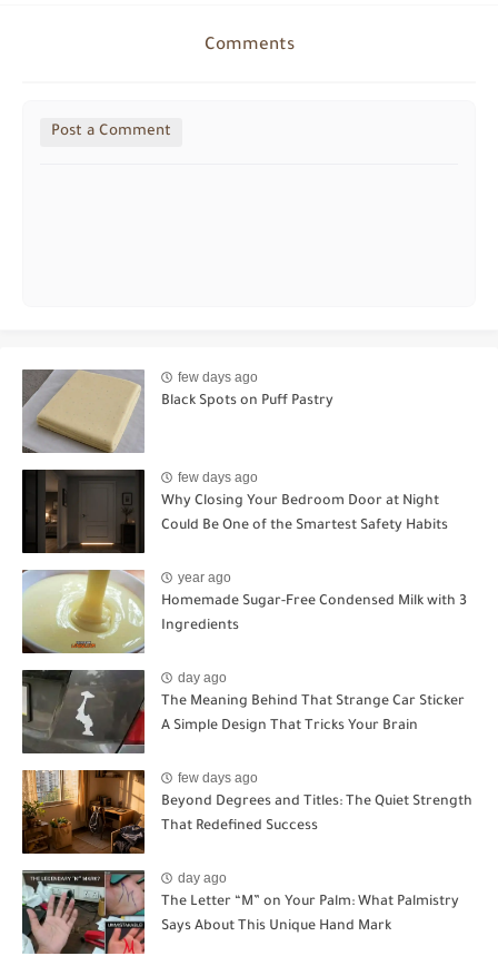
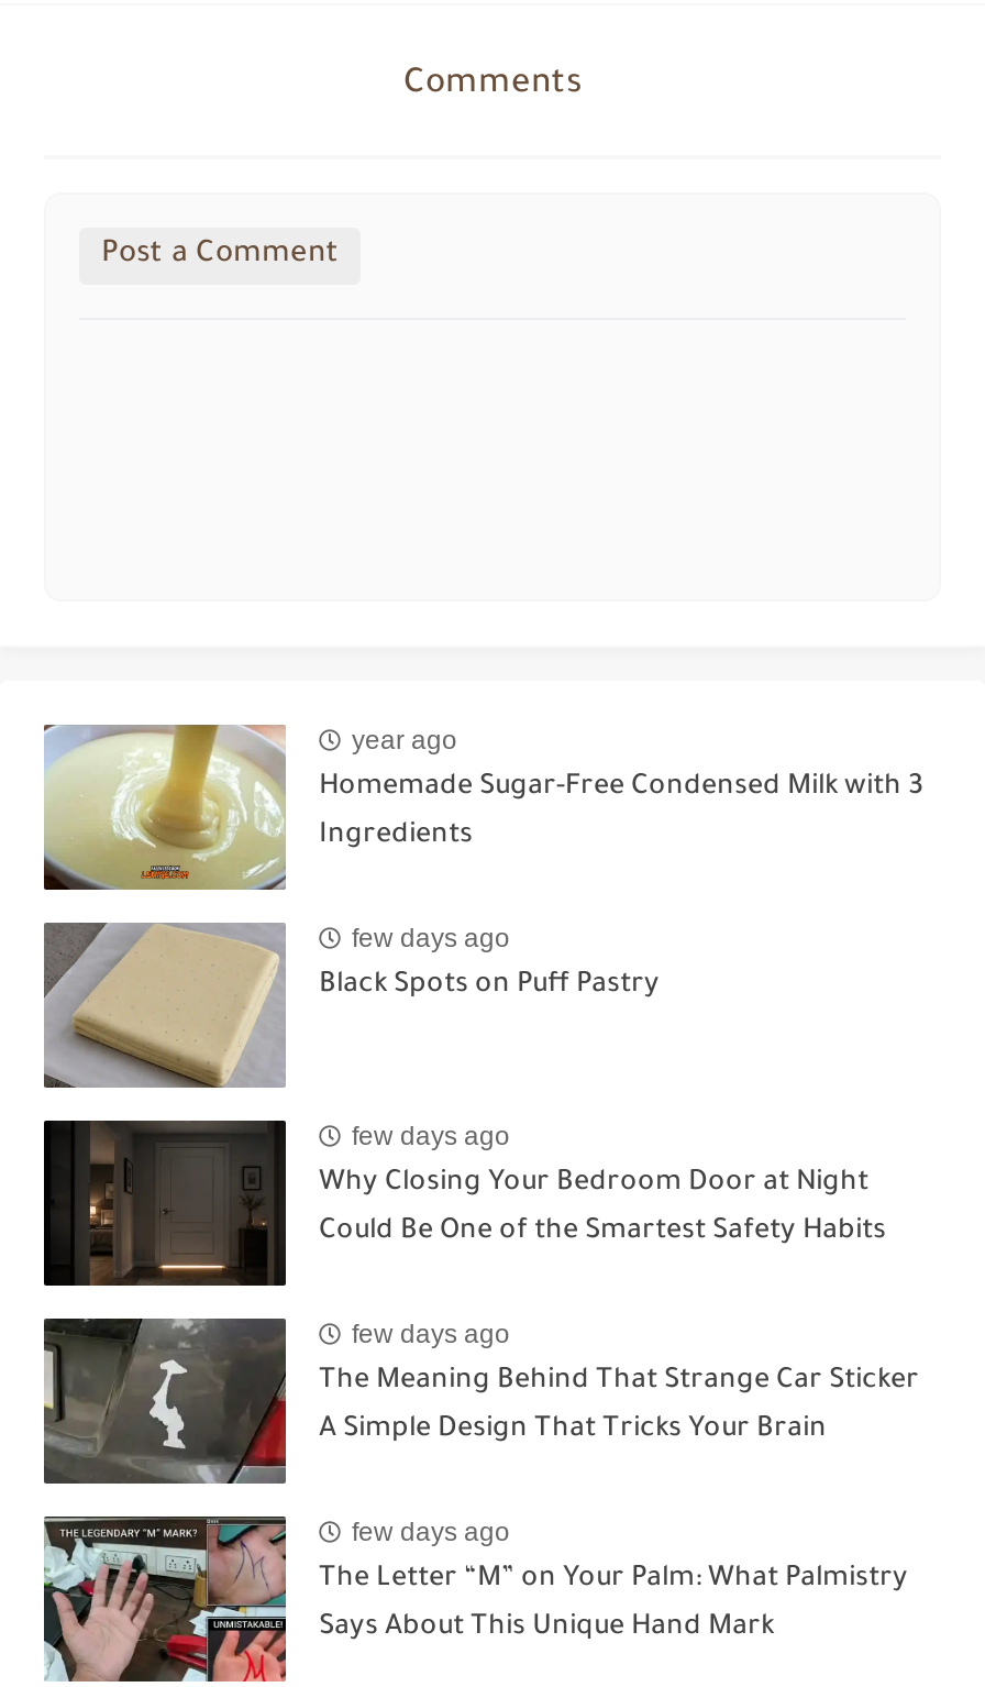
moved [21,368,448,534] -> [42,920,886,1248]: [image] | few days ago | Black Spots on Puff Pastry | few days ago | Why Closing Your Bedroom Door at Night | Could Be One of the Smartest Safety Habits
moved [22,570,467,653] -> [44,723,923,892]: [image] | year ago | Homemade Sugar-Free Condensed Milk with 3 | Ingredients
[178,670,227,686] day ago -> [352,1319,510,1350] few days ago
[22,769,472,886] [image] | Beyond Degrees and Titles: The Quiet Strength | That Redefined Success | day ago -> none

